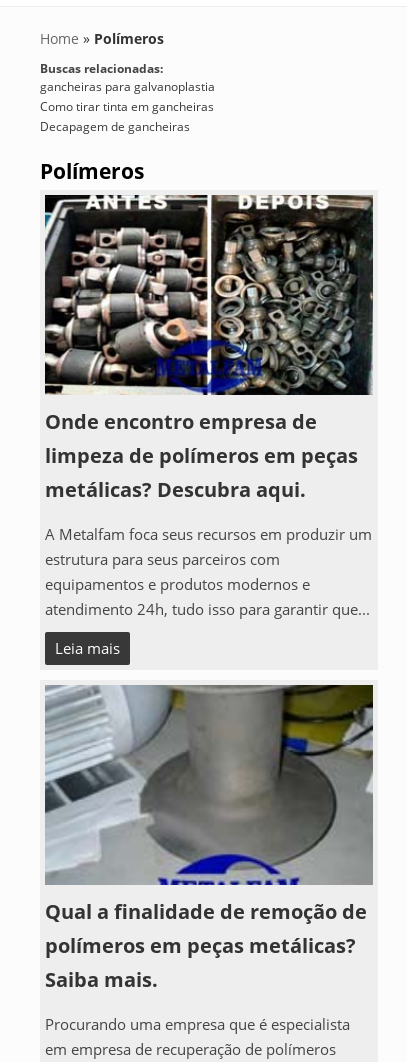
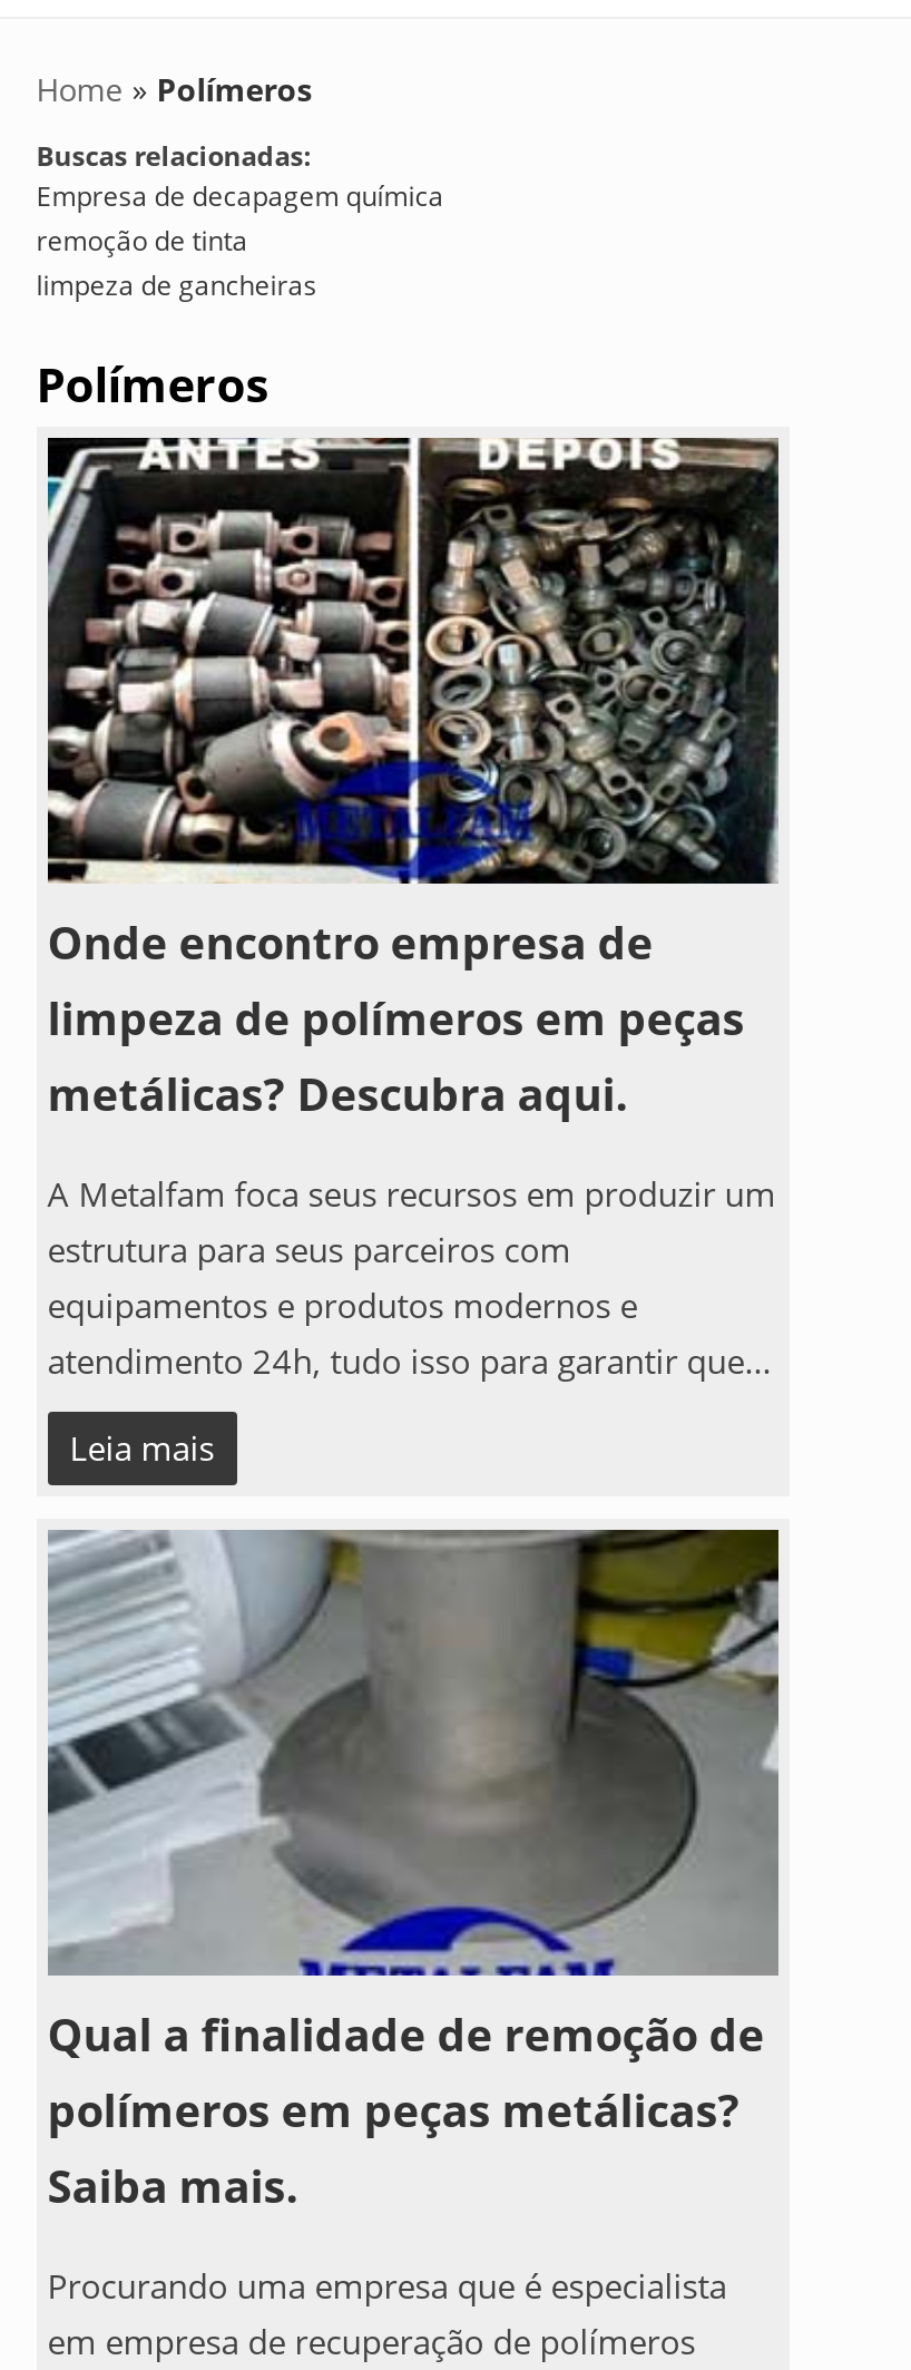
[40,78,215,135] gancheiras para galvanoplastia | Como tirar tinta em gancheiras | Decapagem de gancheiras -> [36,178,444,305] Empresa de decapagem química | remoção de tinta | limpeza de gancheiras

